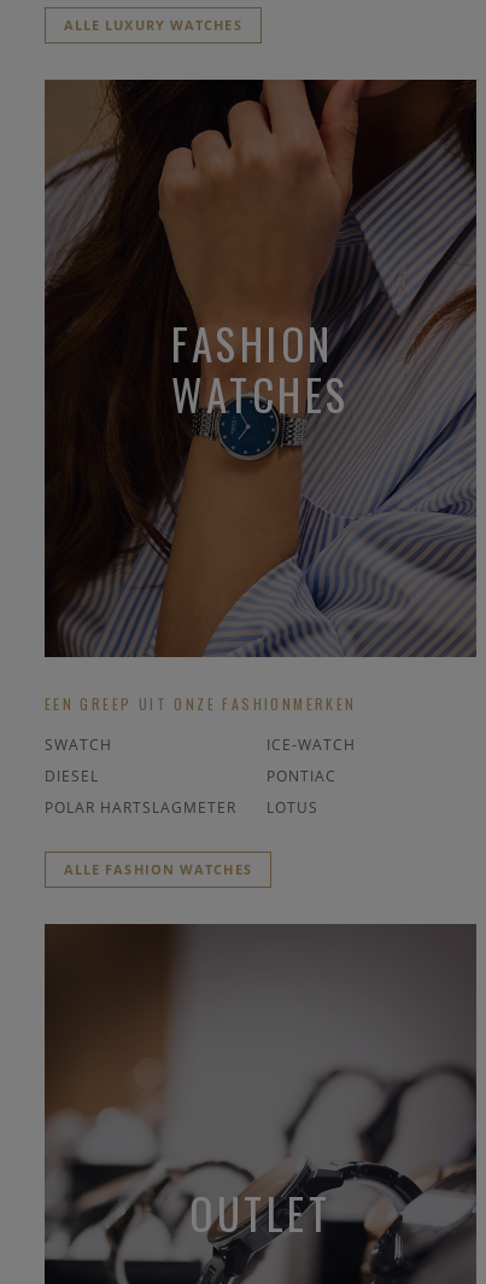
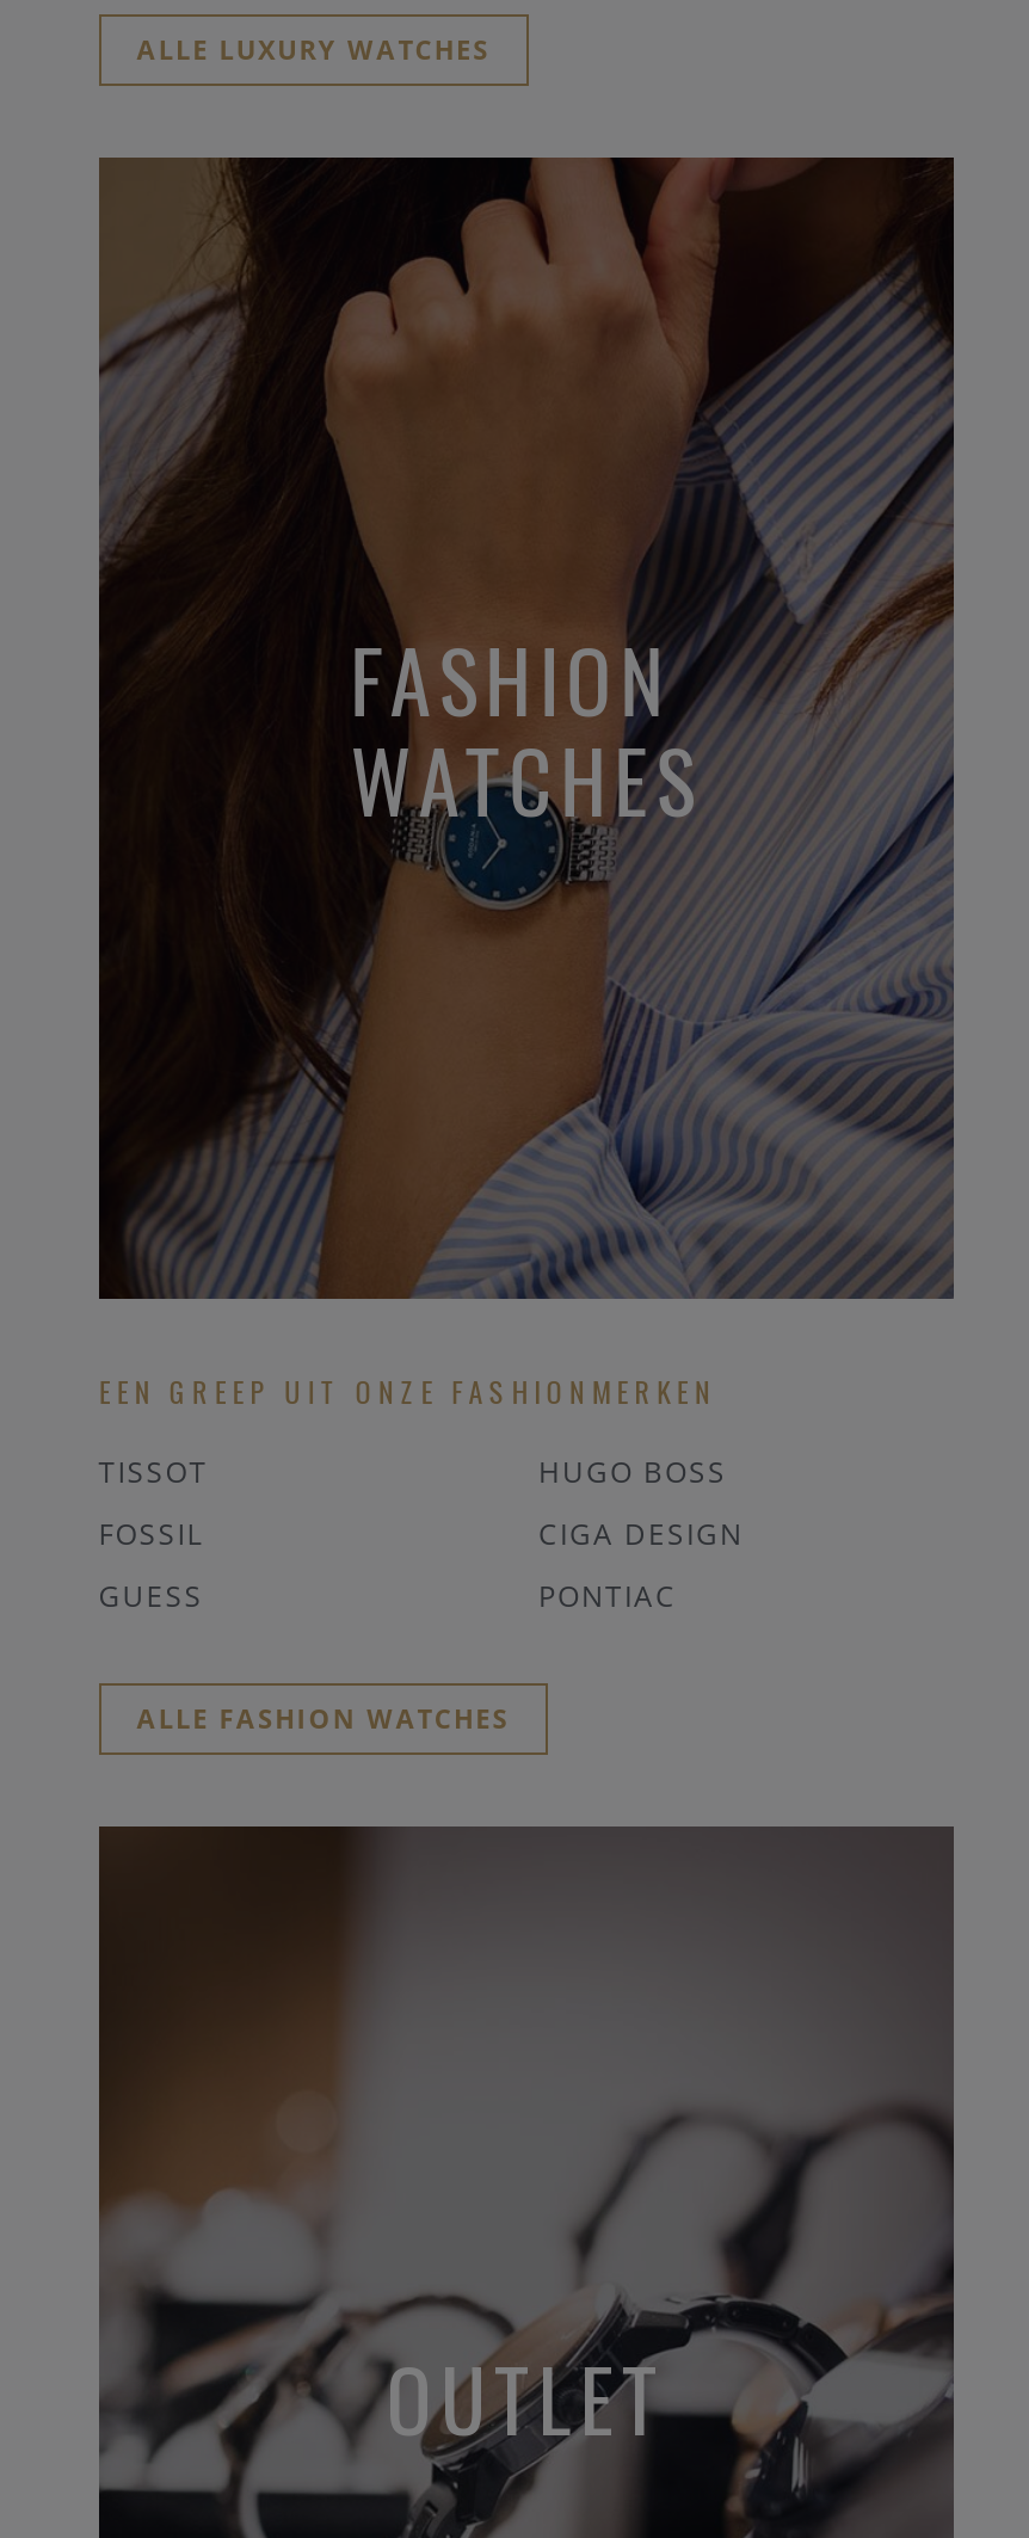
[44,734,356,786] SWATCH | ICE-WATCH | DIESEL -> [99,1451,744,1616] TISSOT | HUGO BOSS | FOSSIL | CIGA DESIGN | GUESS
moved [267,765,336,786] -> [538,1575,677,1616]: PONTIAC
[44,797,318,817] POLAR HARTSLAGMETER | LOTUS -> none

